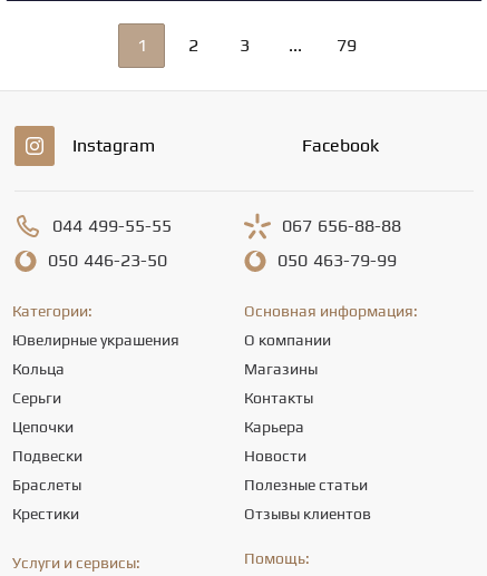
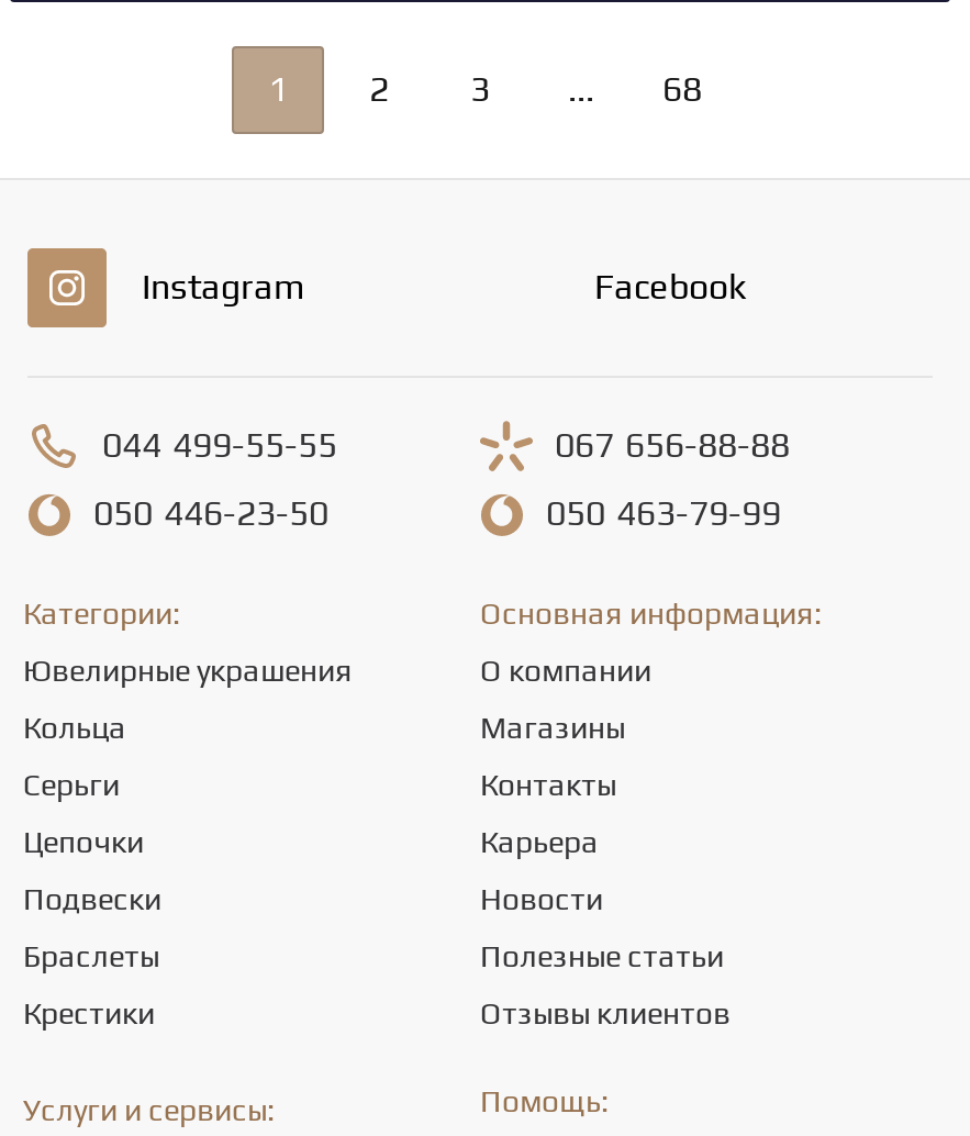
[337,35,357,56] 79 -> [662,68,702,110] 68

